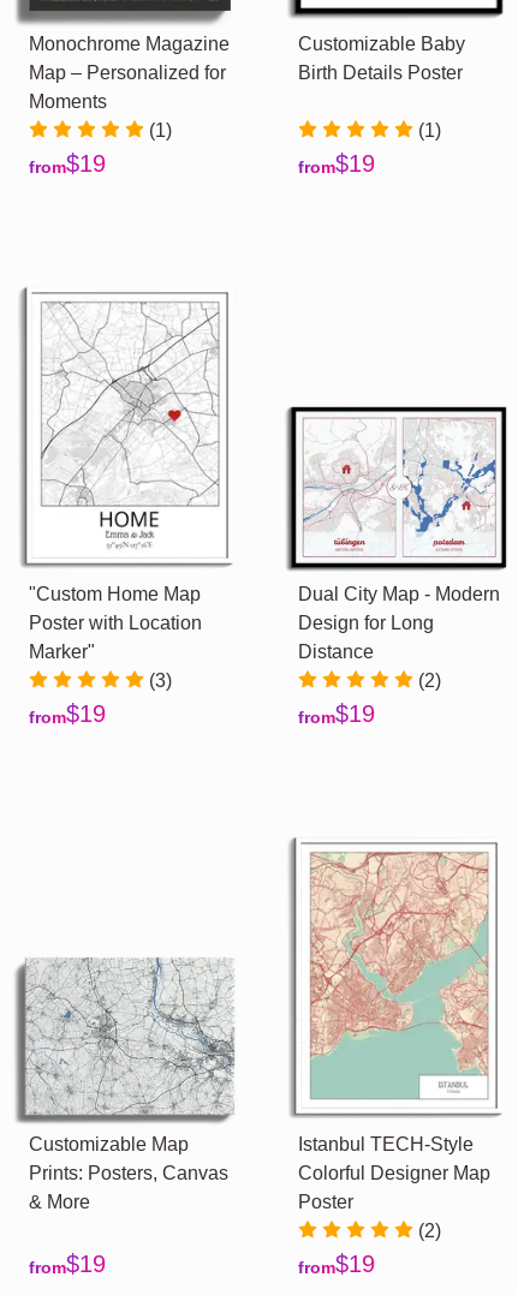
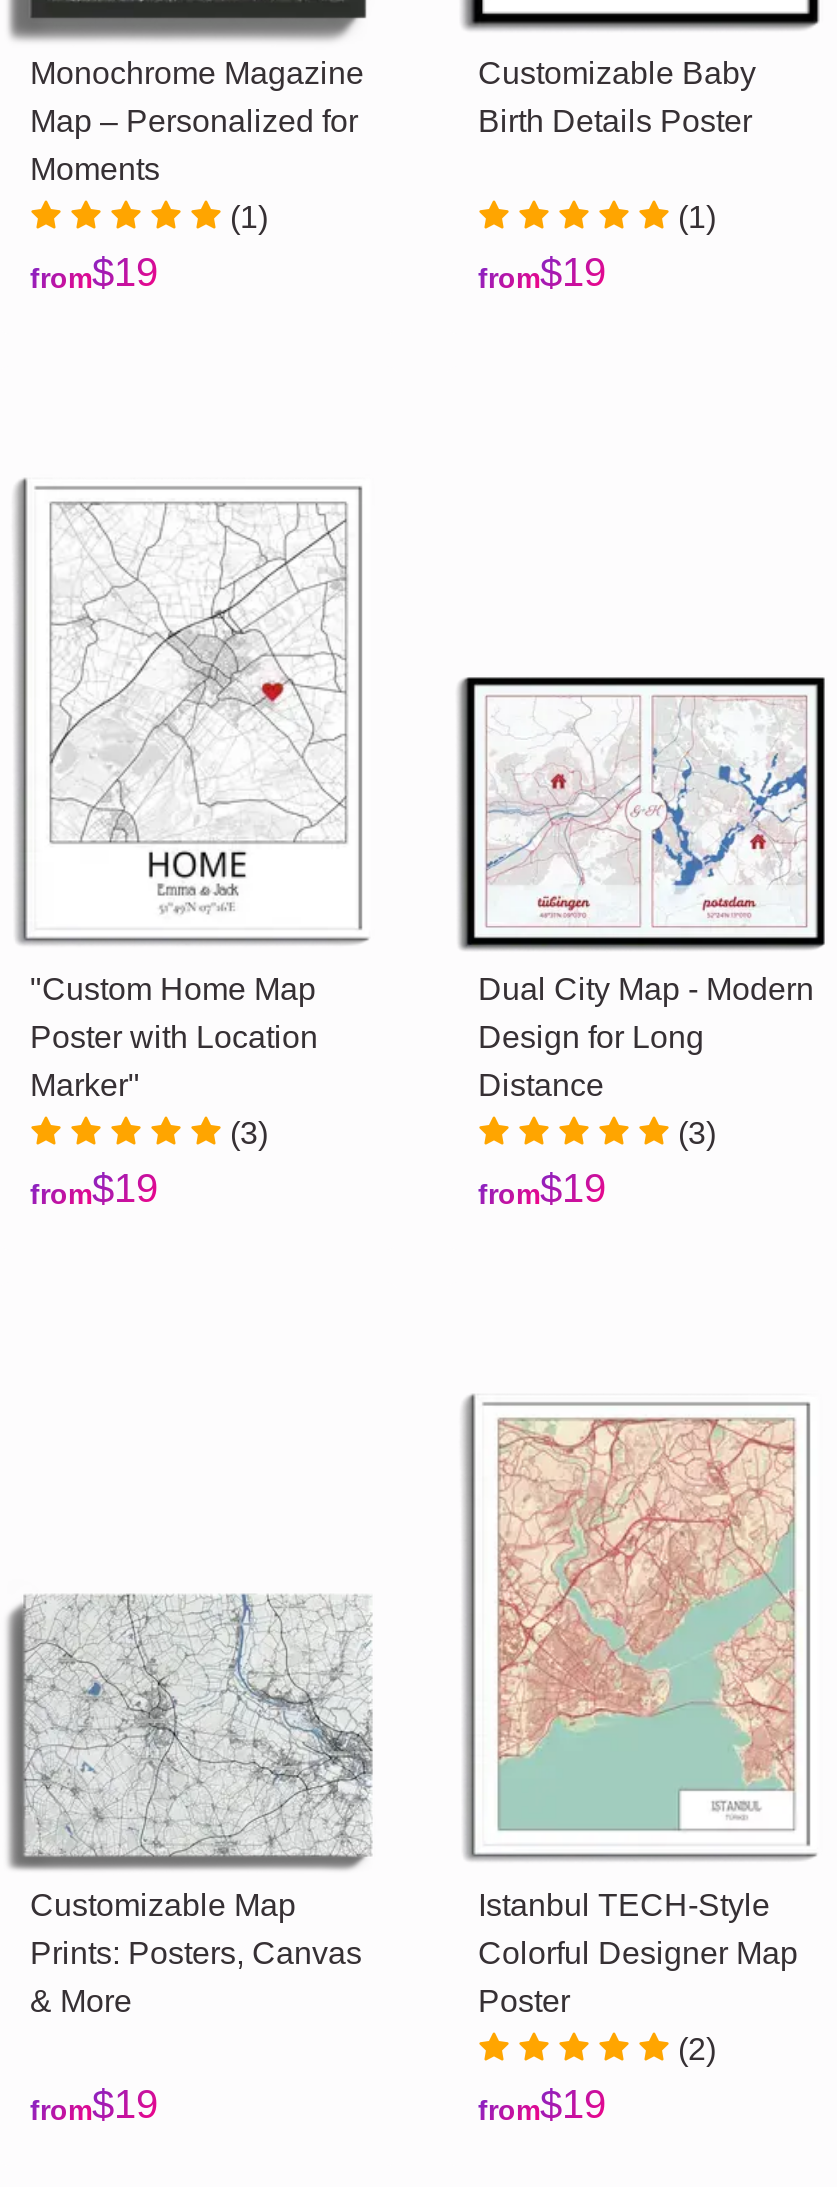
[413,670,441,691] (2) -> [670,1116,716,1150] (3)

